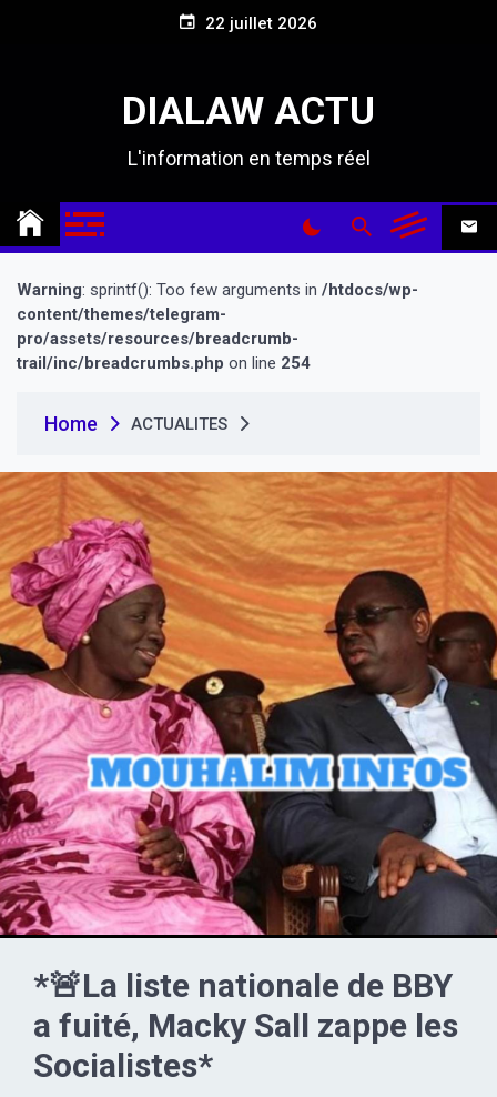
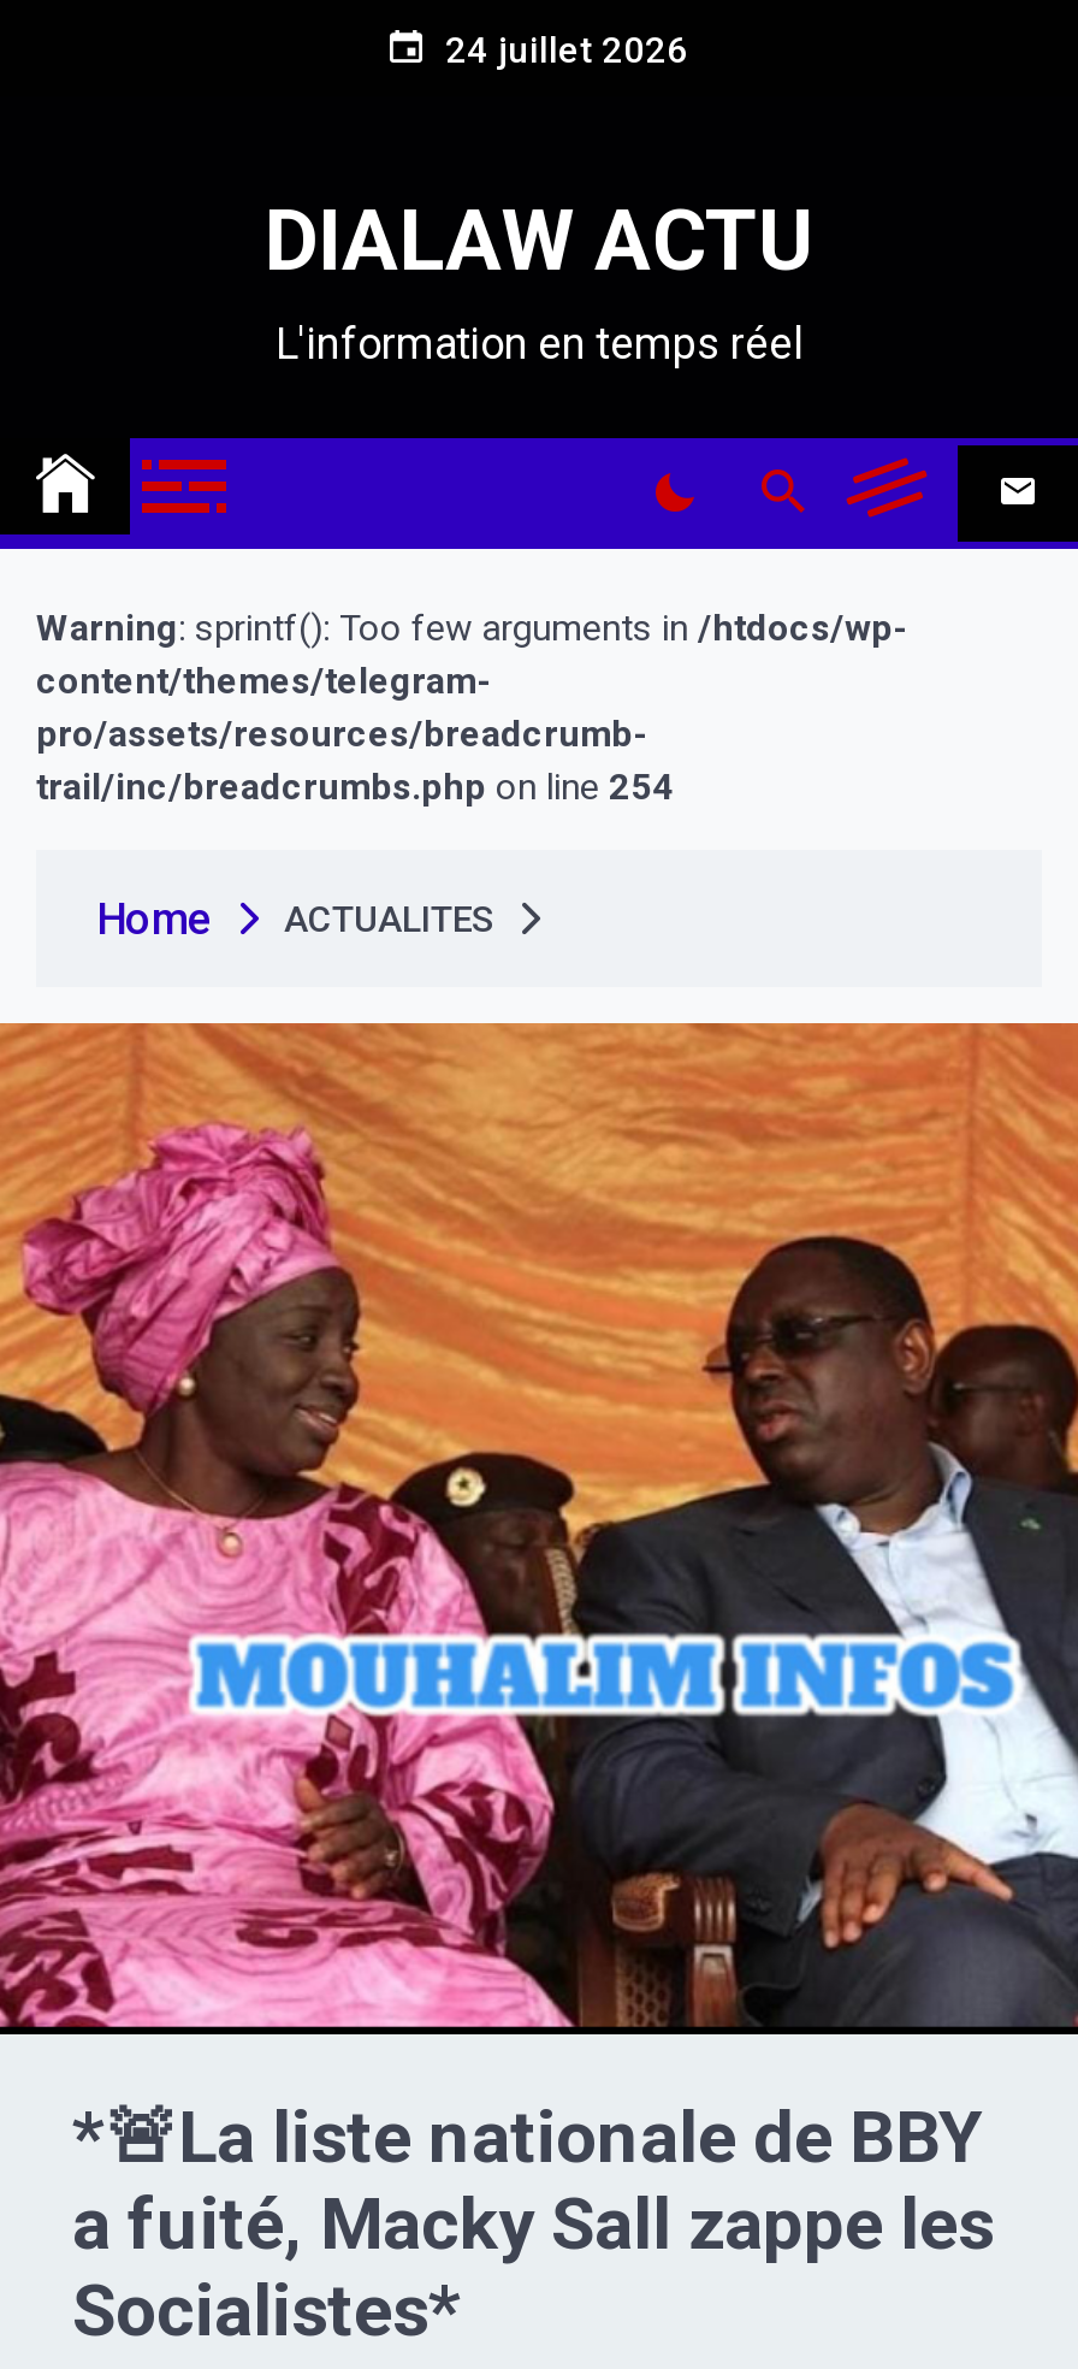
[201,13,317,33] 22 juillet 2026 -> [436,29,688,72] 24 juillet 2026

